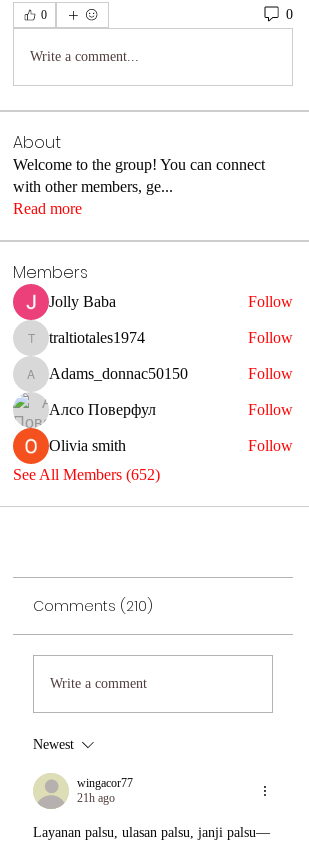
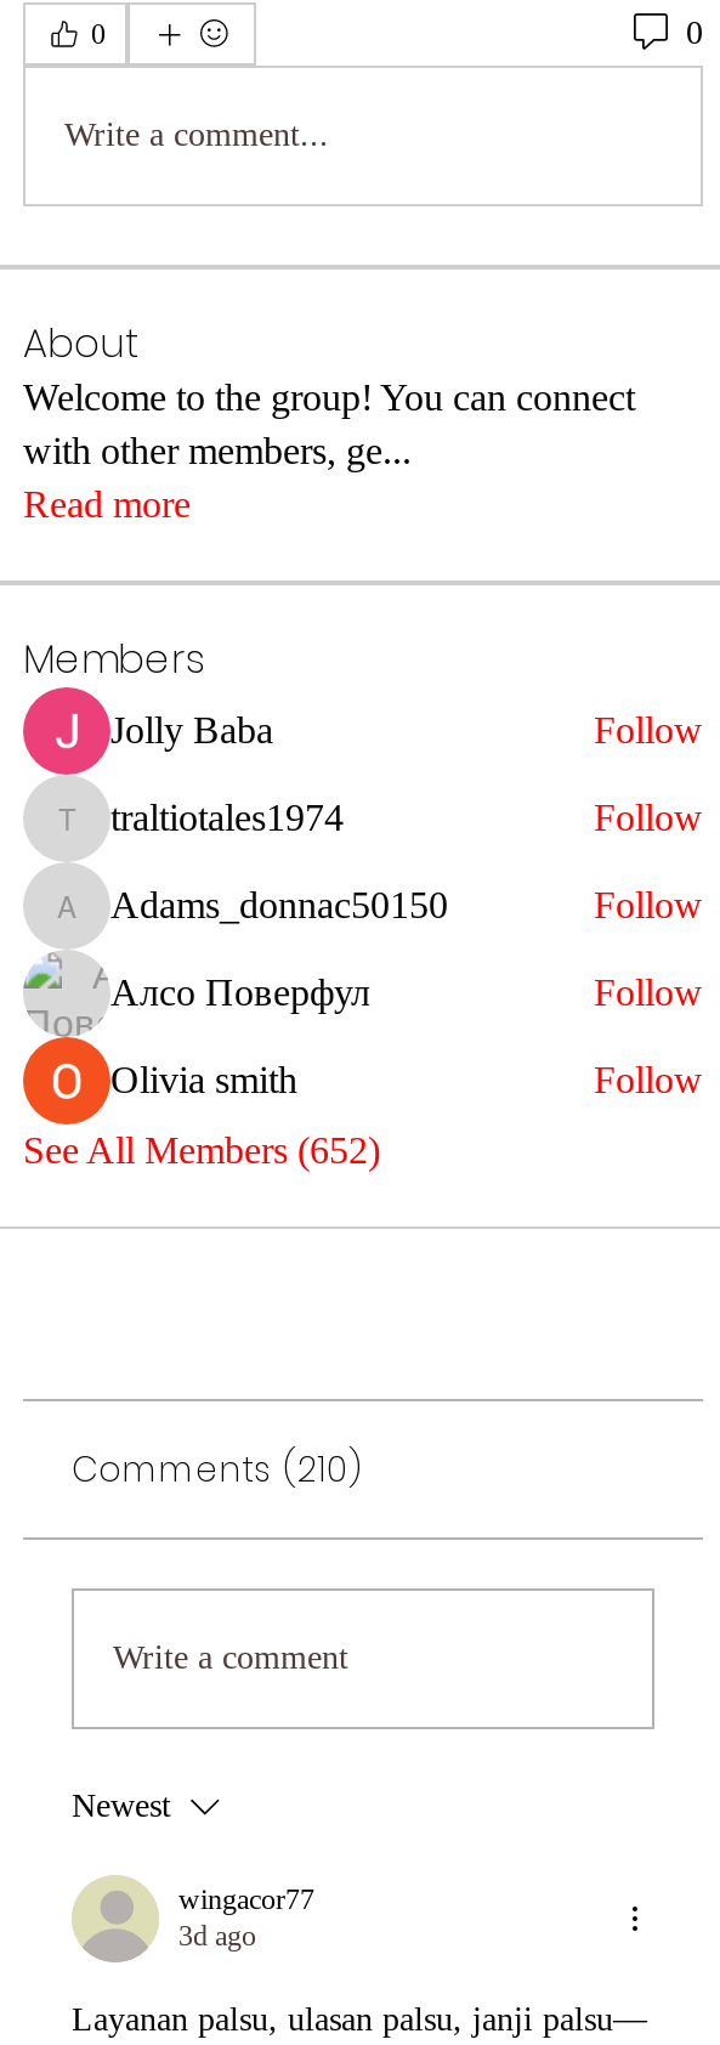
[77,791,115,805] 21h ago -> [178,1918,256,1952] 3d ago

